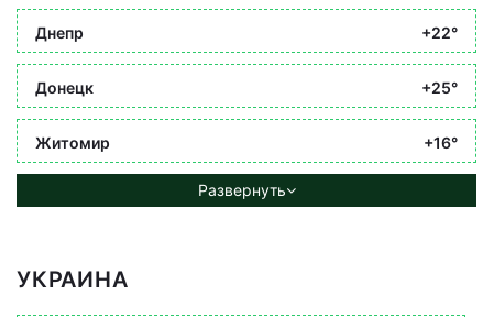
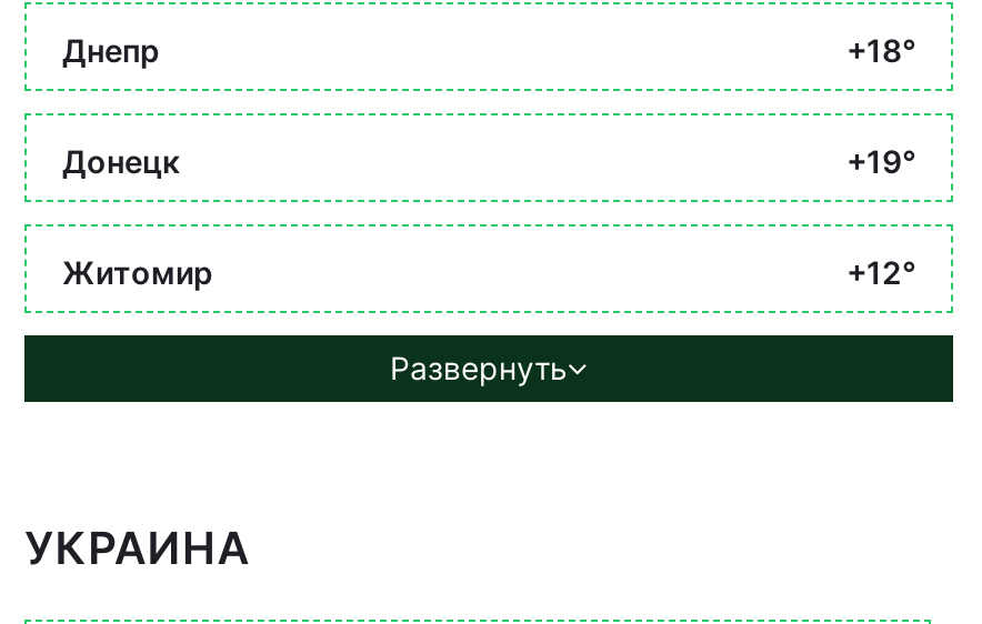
[421,23,458,41] +22° -> [846,30,915,68] +18°
[421,78,458,96] +25° -> [846,141,915,179] +19°
[424,133,458,151] +16° -> [846,252,915,290] +12°

